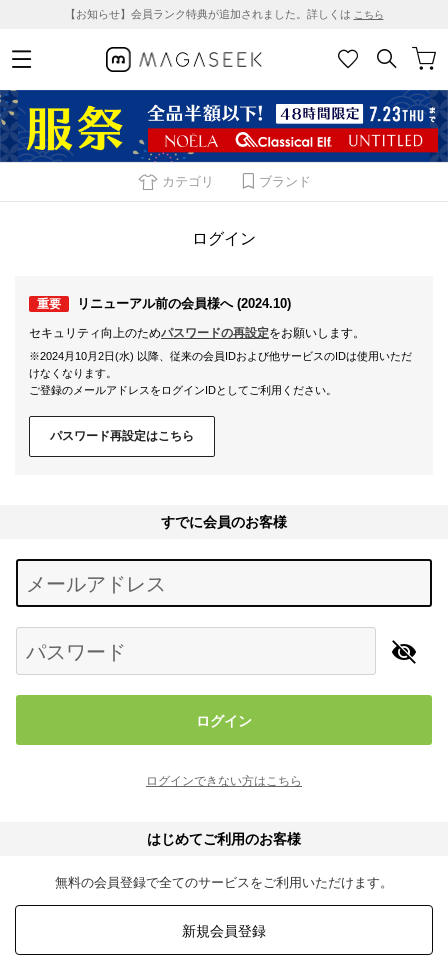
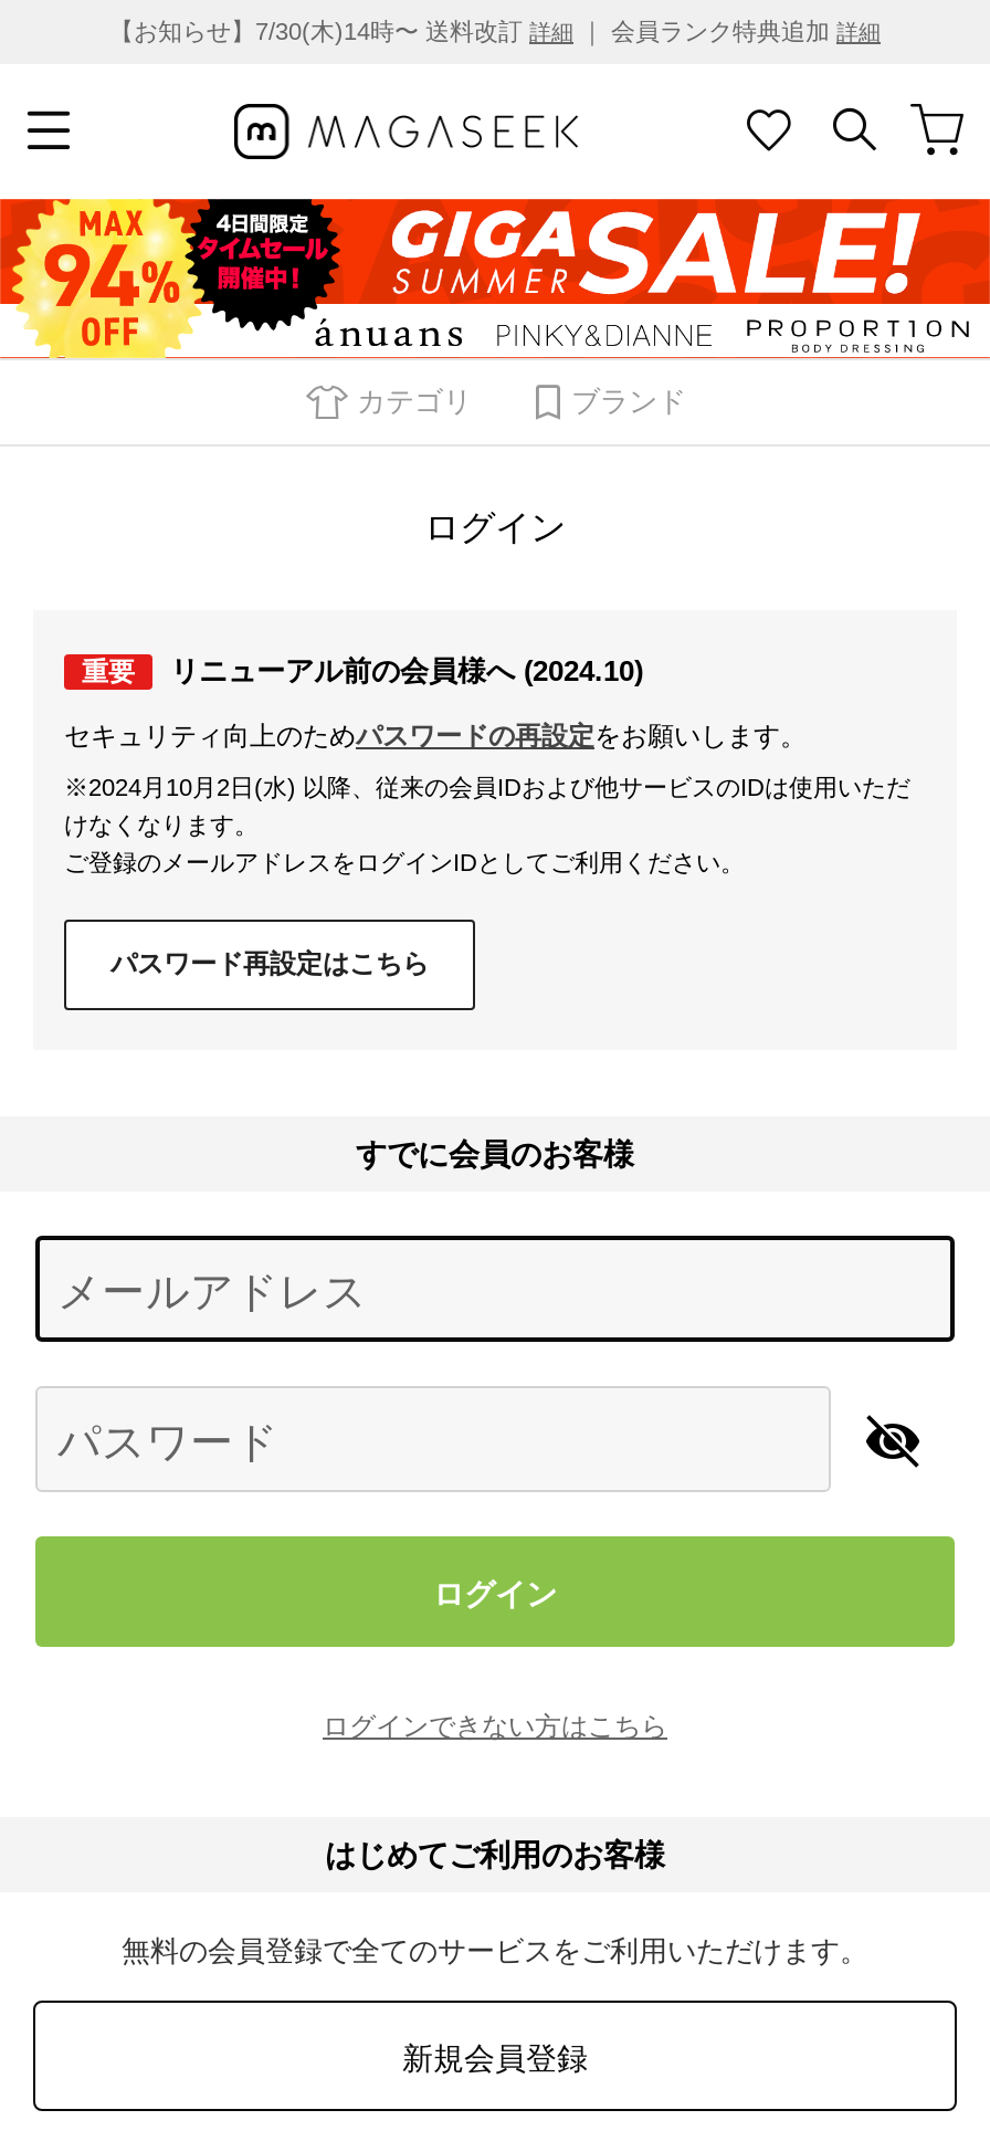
[64,8,383,20] 【お知らせ】会員ランク特典が追加されました。詳しくはこちら -> [109,18,881,44] 【お知らせ】7/30(木)14時〜 送料改訂詳細｜ 会員ランク特典追加詳細
[3,89,445,163] [image] -> [7,197,983,360] [image]

